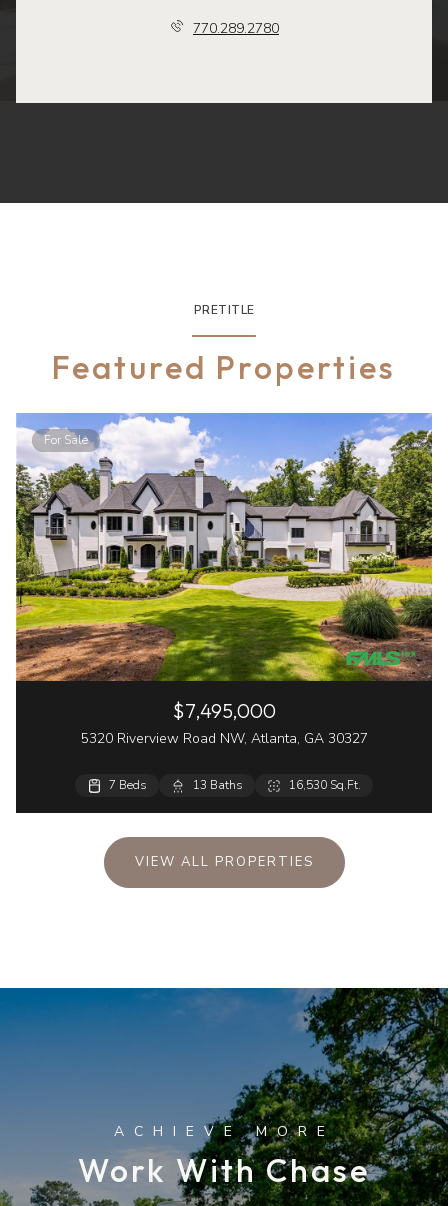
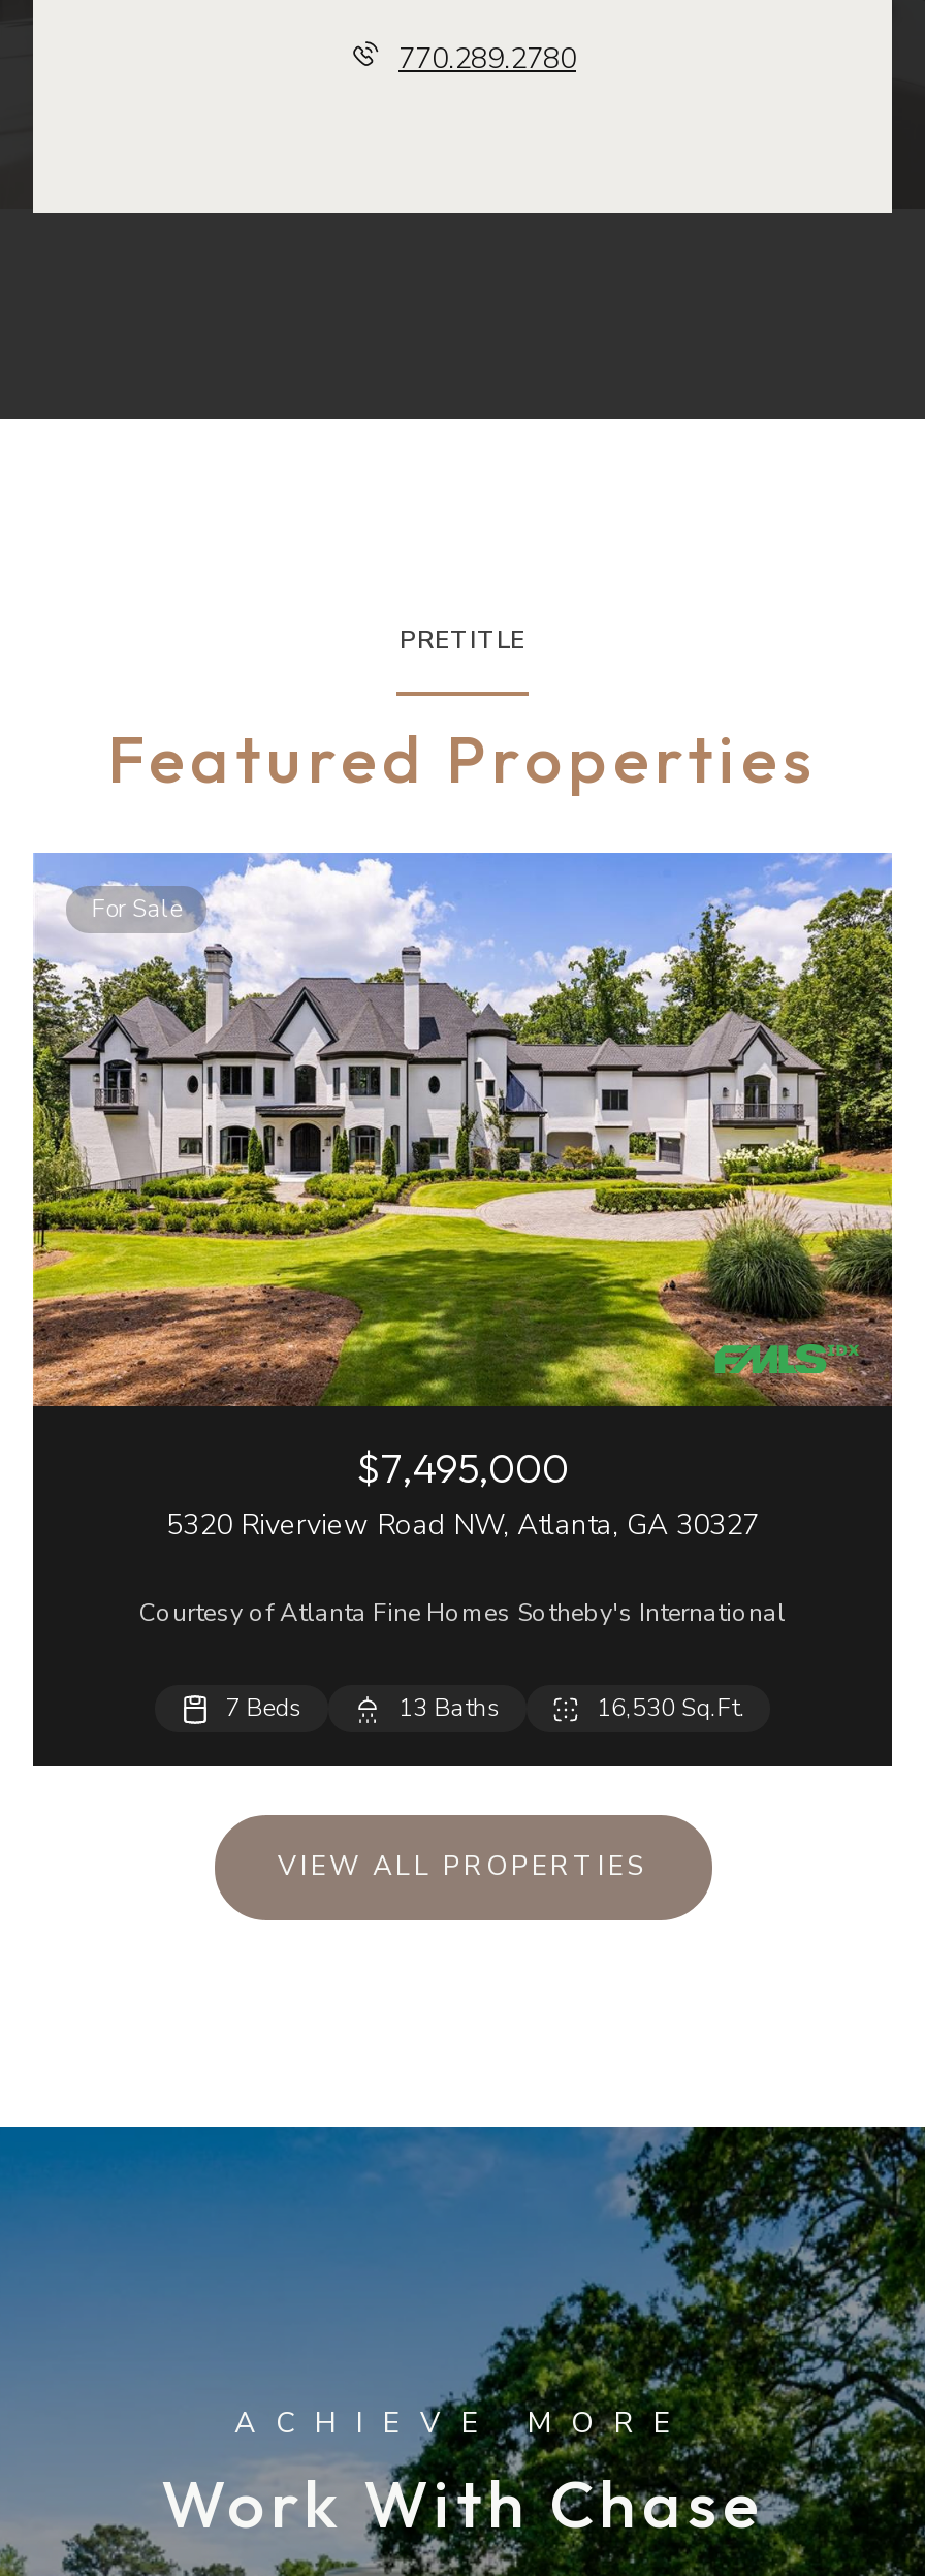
none -> [139,1597,786,1630] Courtesy of Atlanta Fine Homes Sotheby's International

